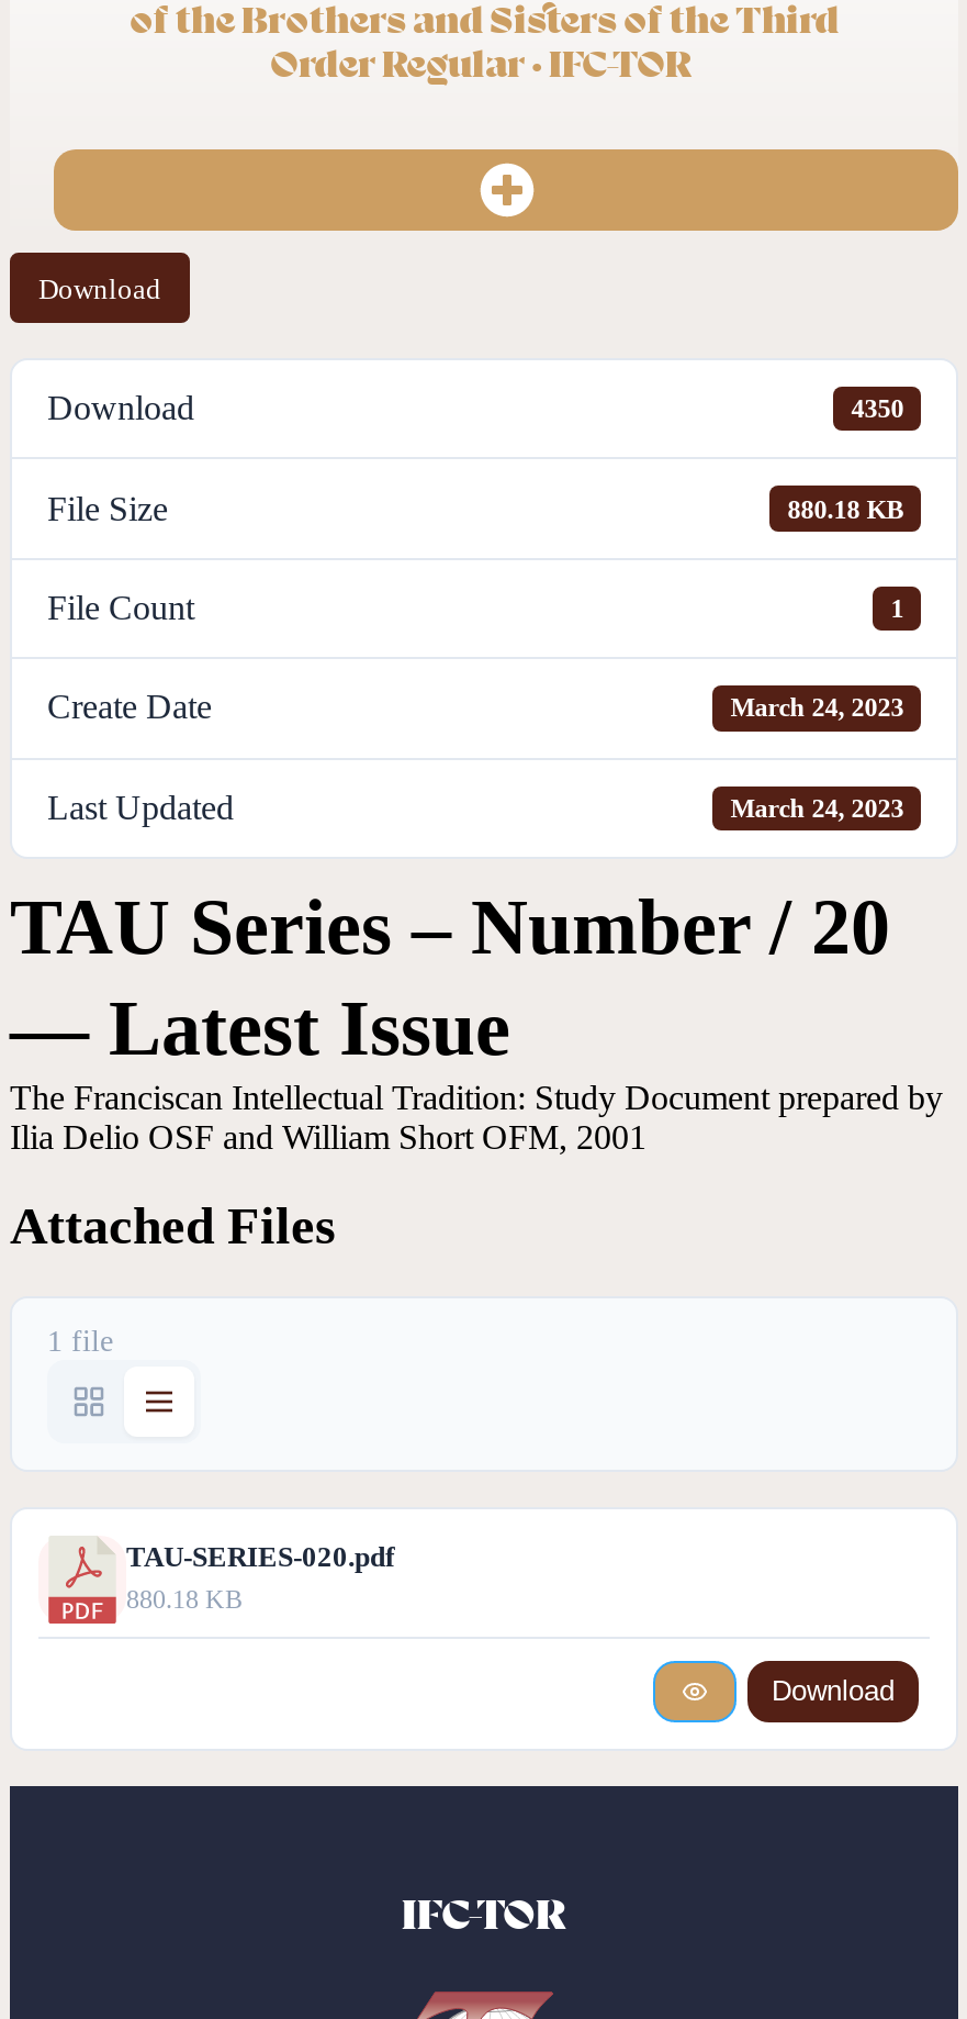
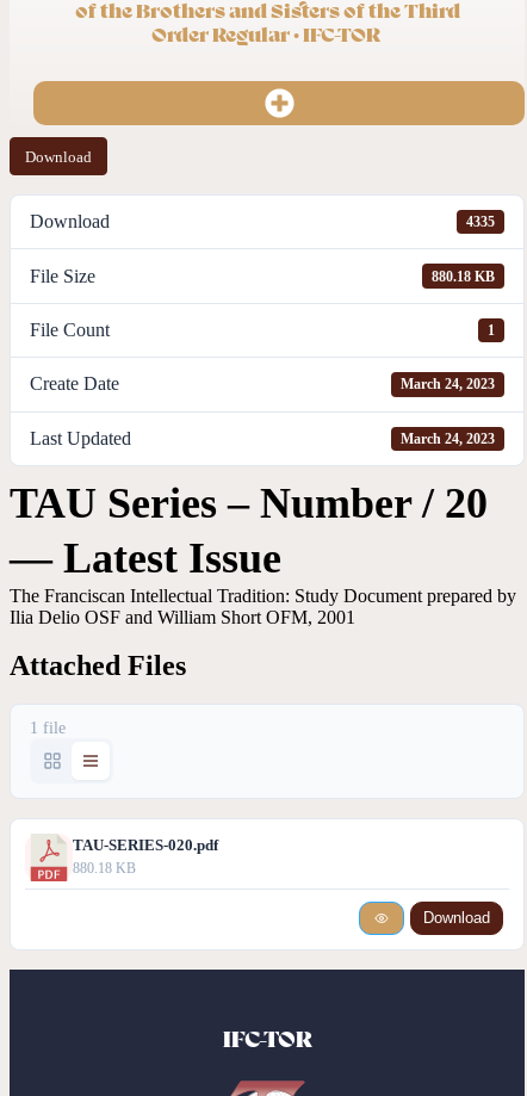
[851,394,904,425] 4350 -> [466,214,495,231] 4335

